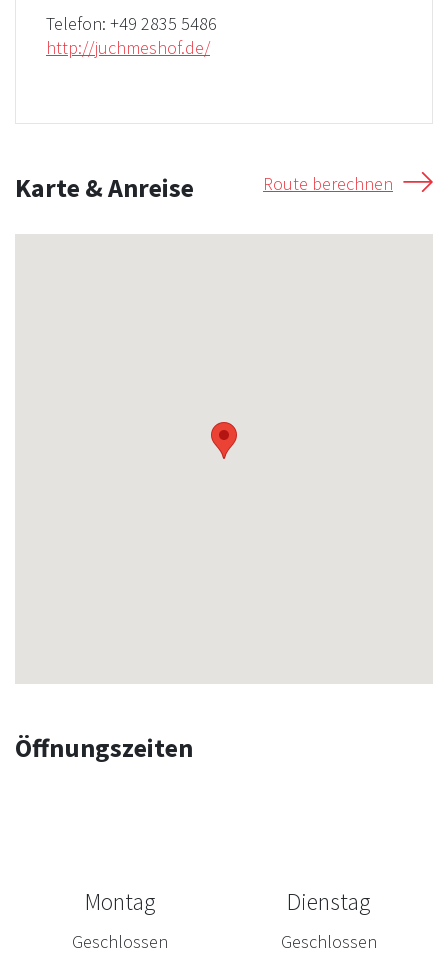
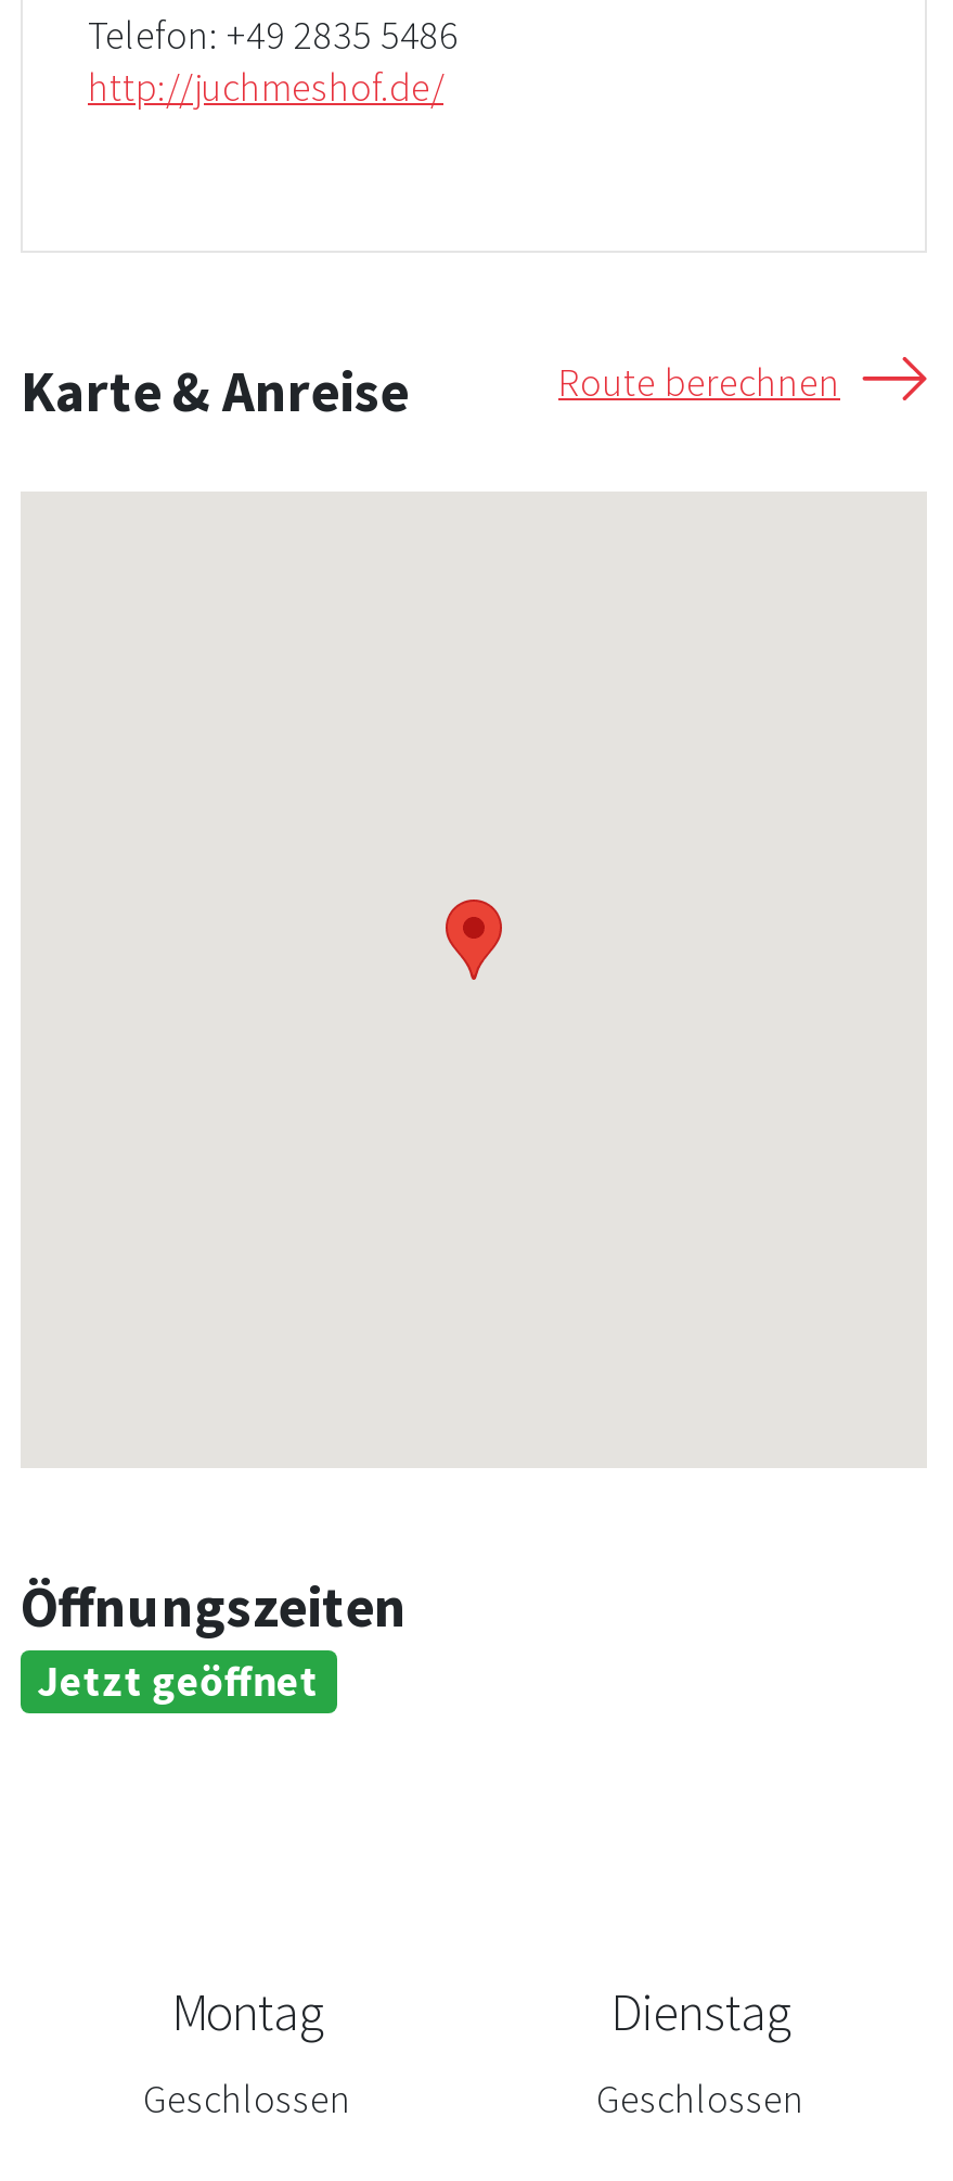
none -> [38,1655,319,1707] Jetzt geöffnet

